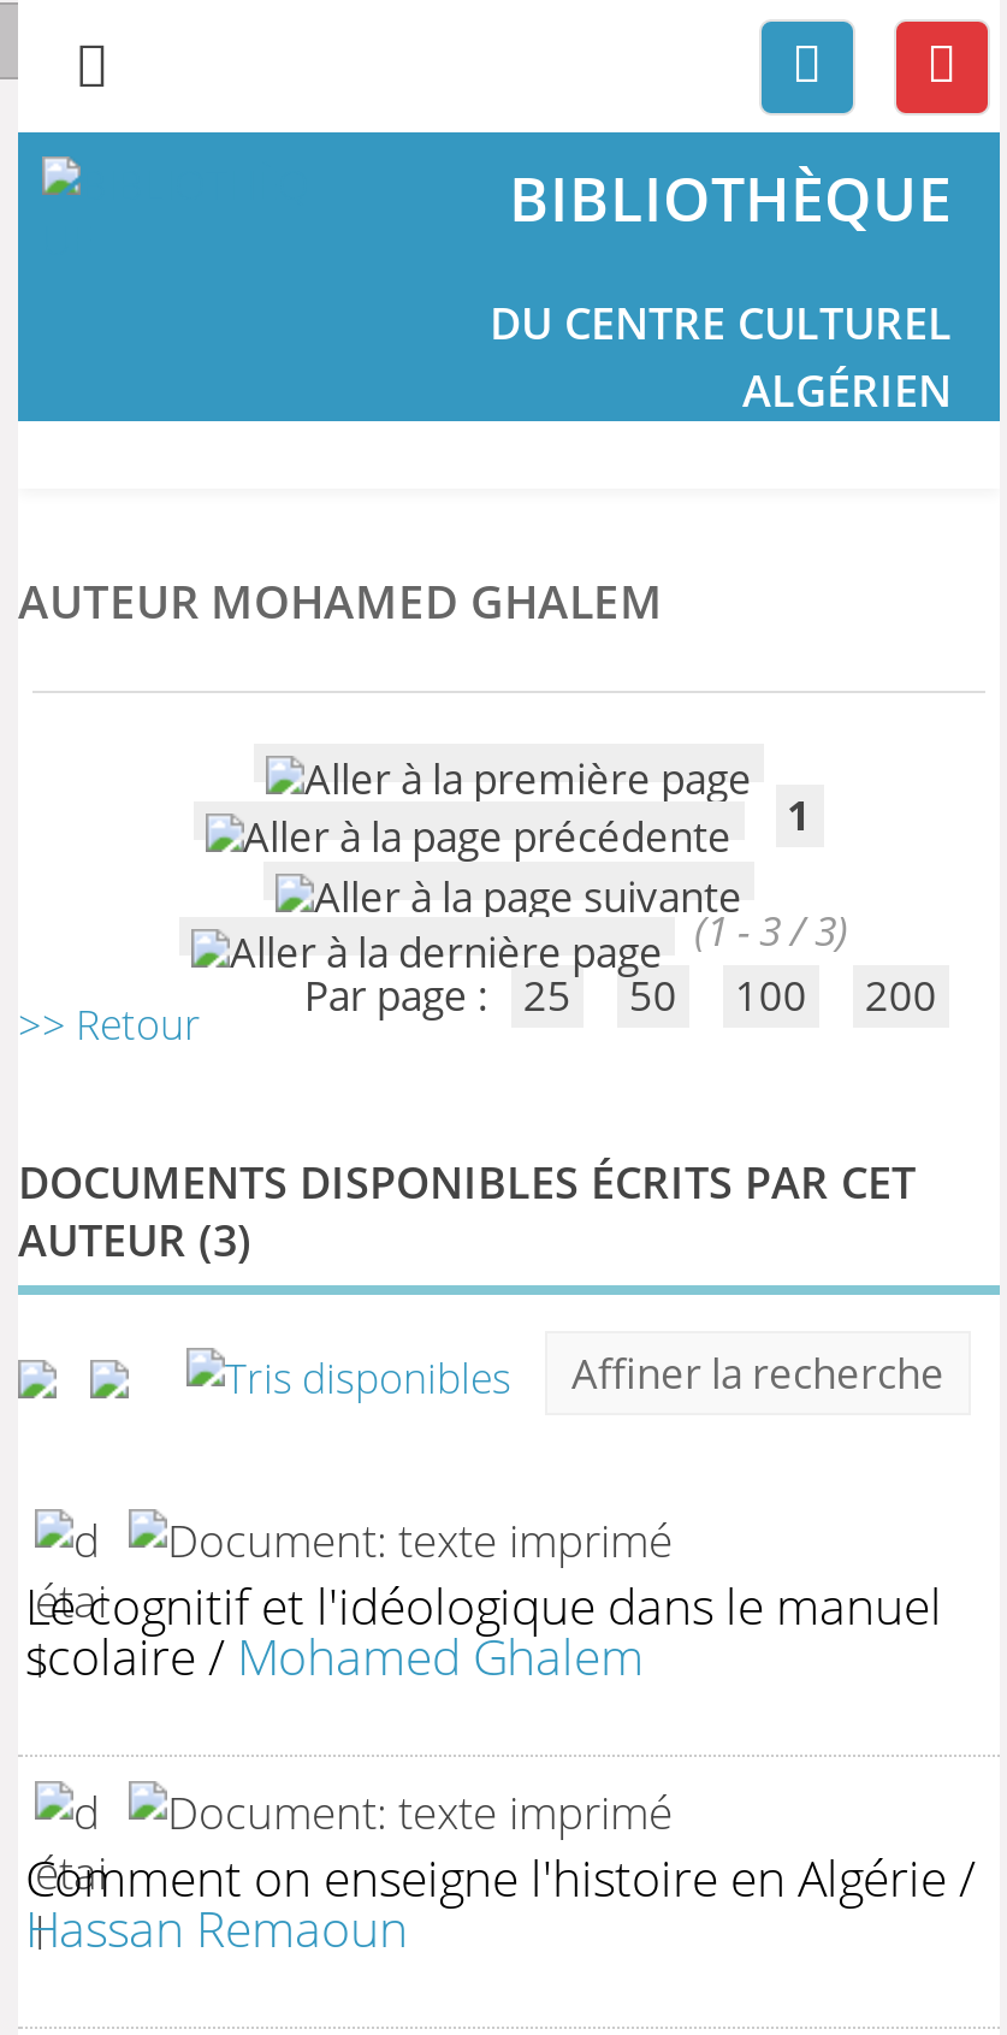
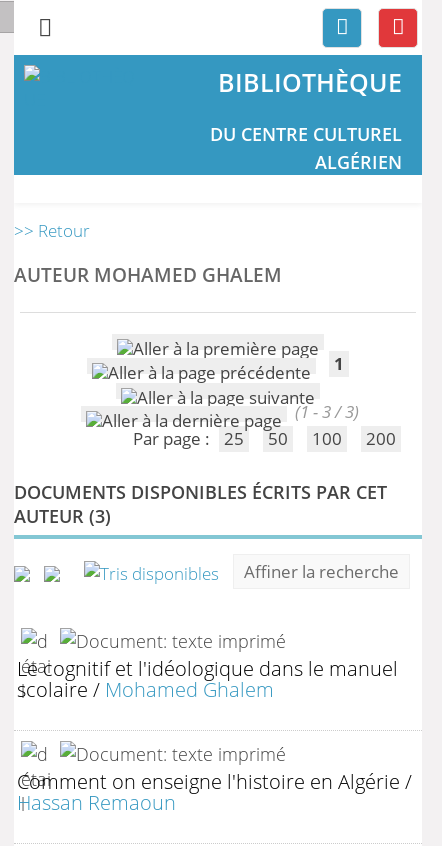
moved [18,568,937,1023] -> [14,261,396,450]: [image] | AUTEUR MOHAMED GHALEM | 1 | (1 - 3 / 3) | Par page : 25 | 50 | 100 | 200
moved [18,996,201,1052] -> [14,219,90,242]: >> Retour

